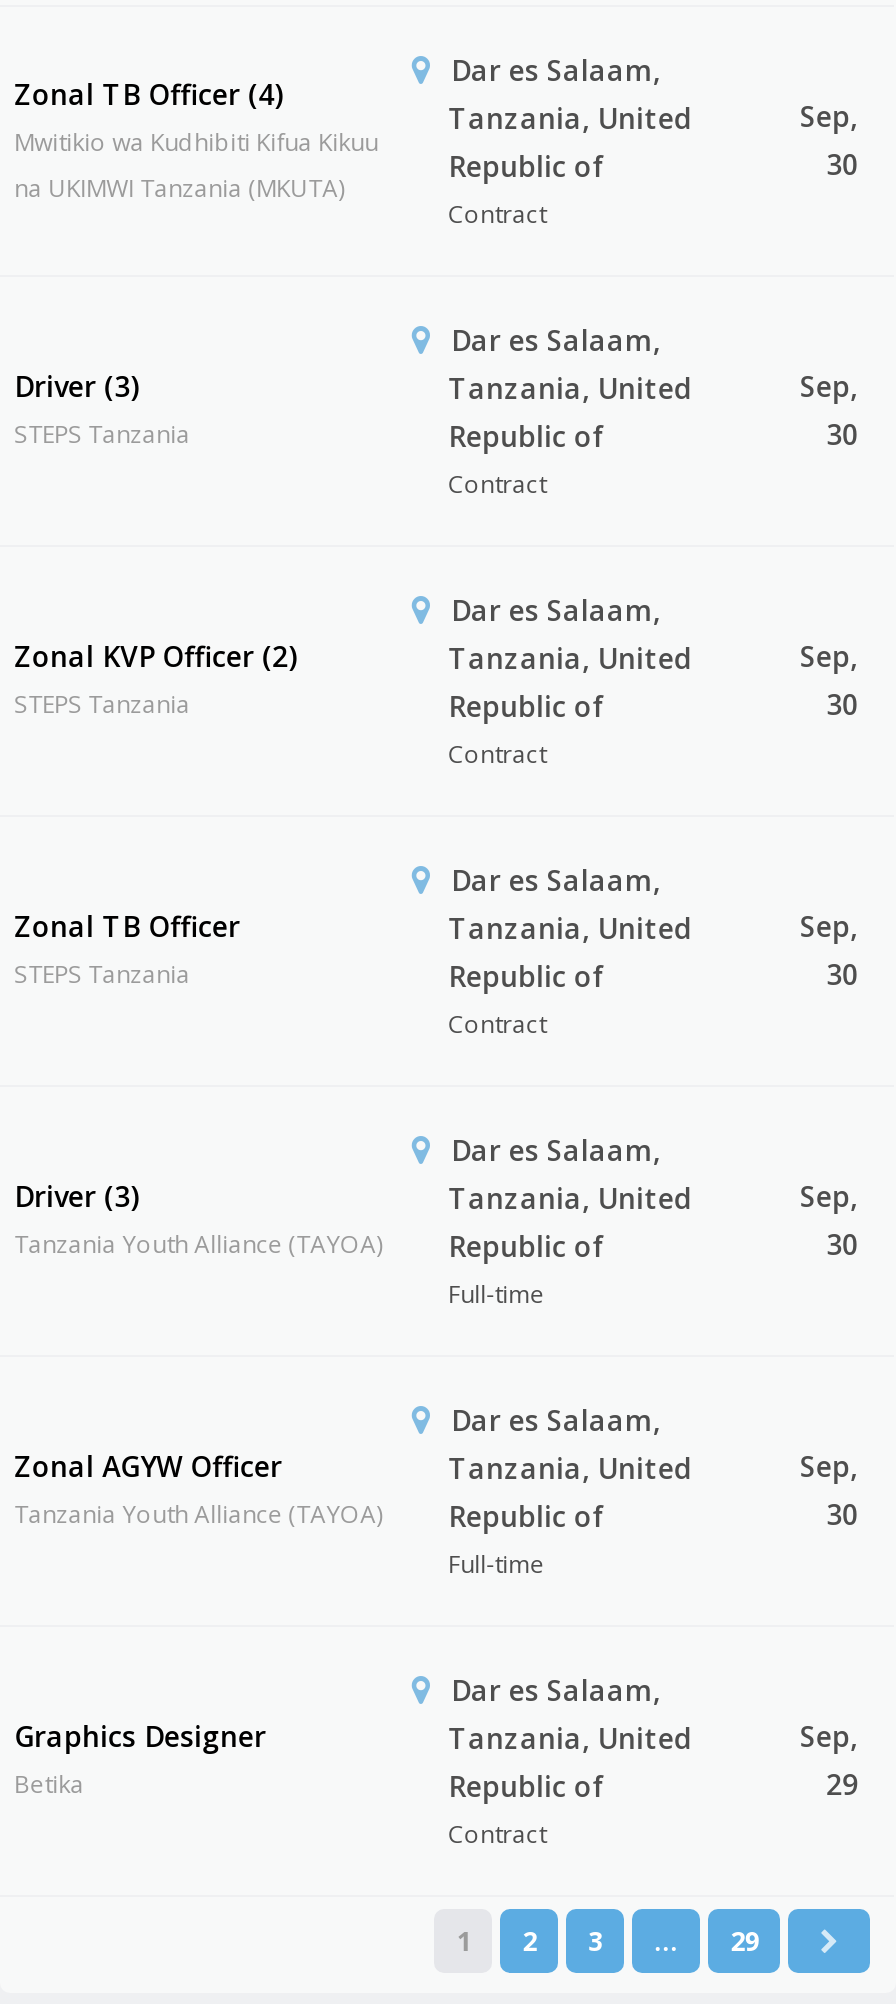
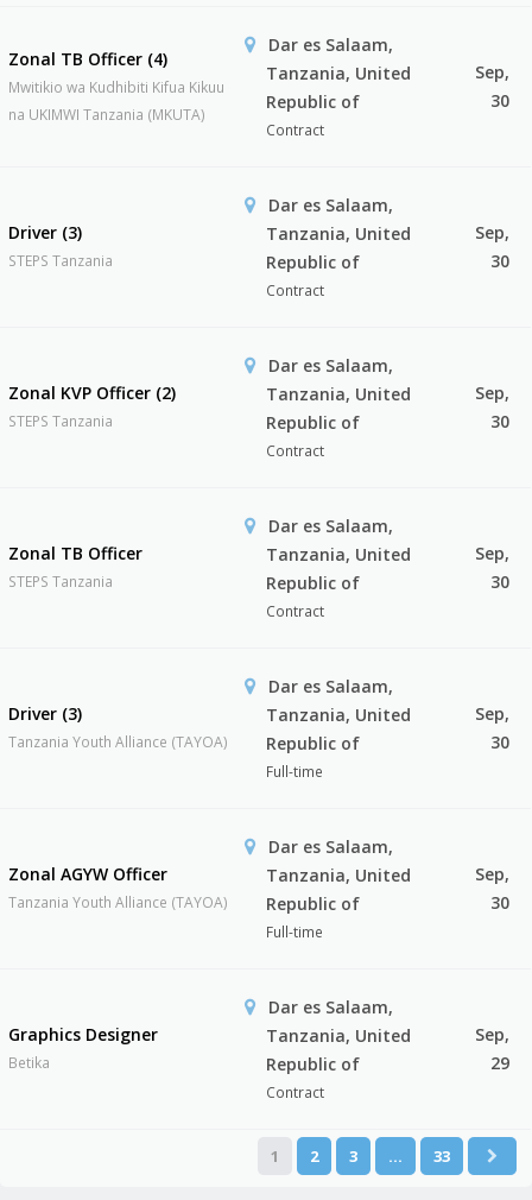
[731,1922,759,1958] 29 -> [434,1145,451,1166] 33

